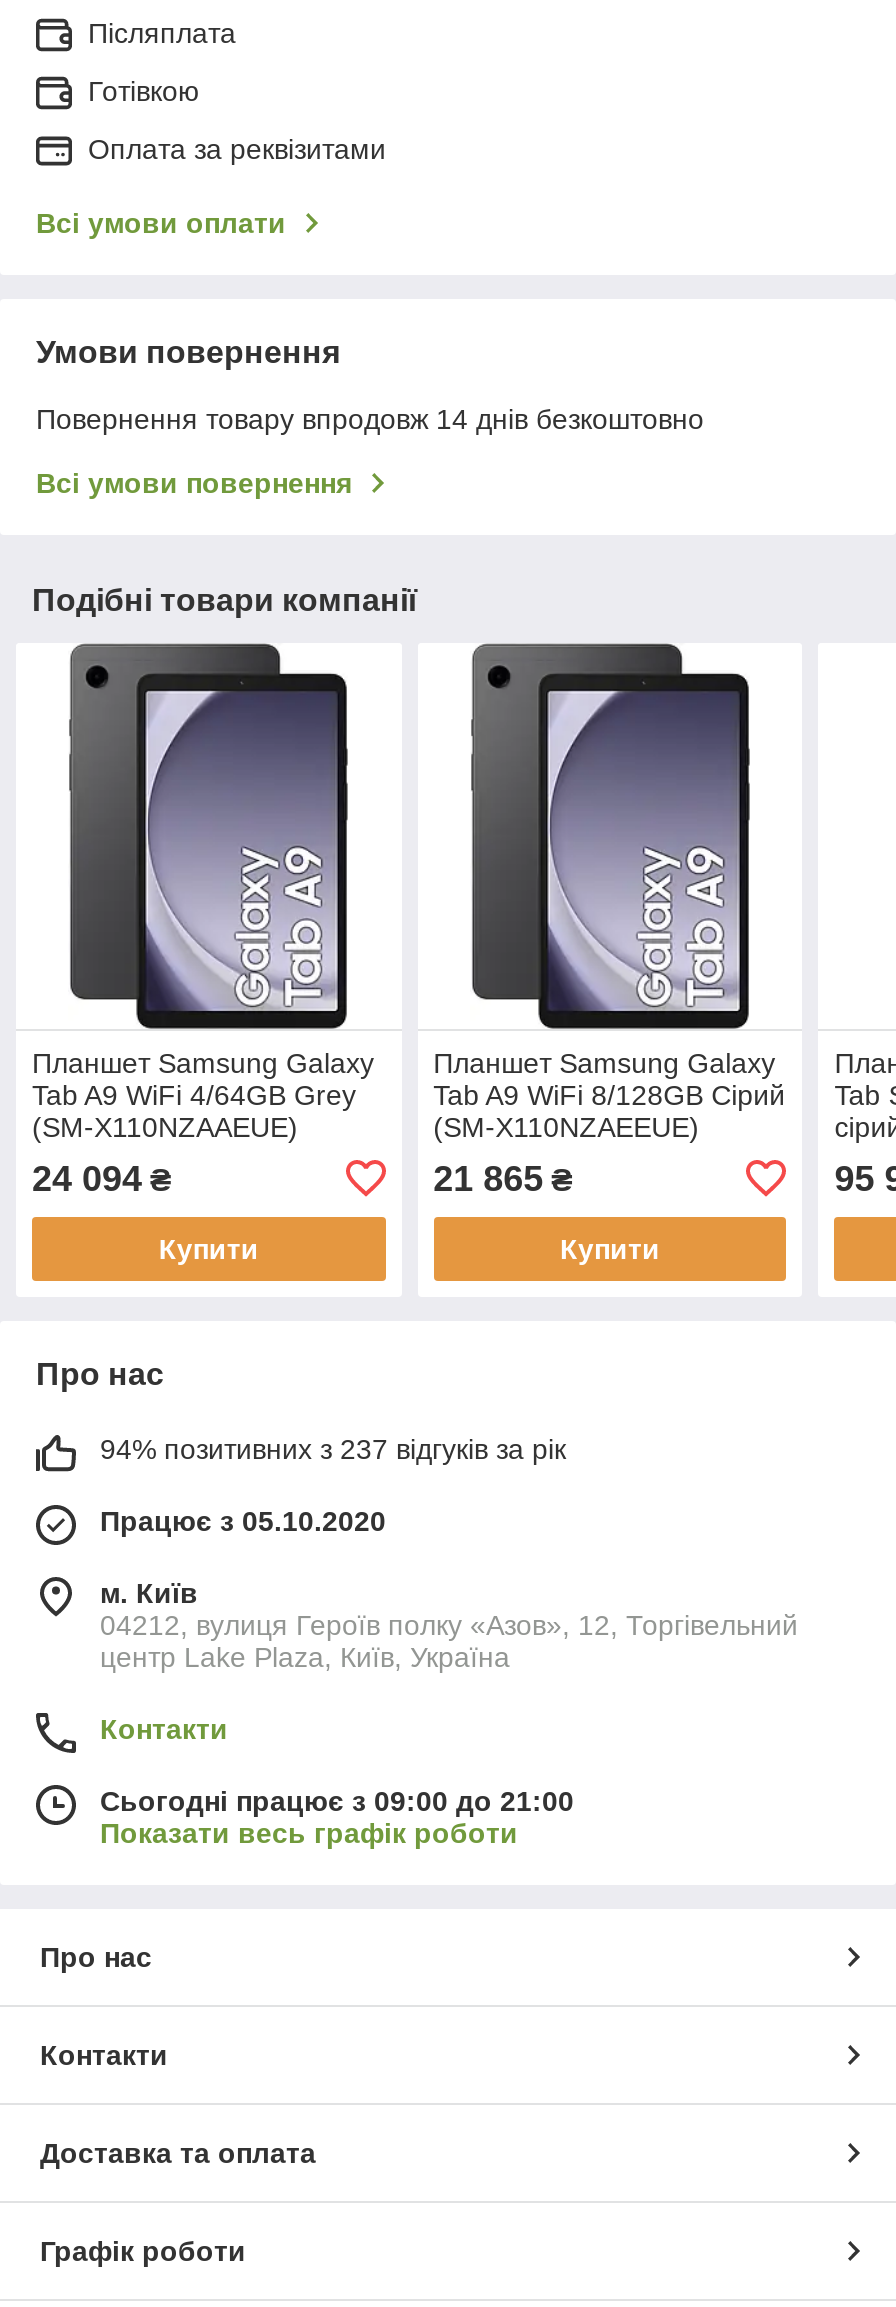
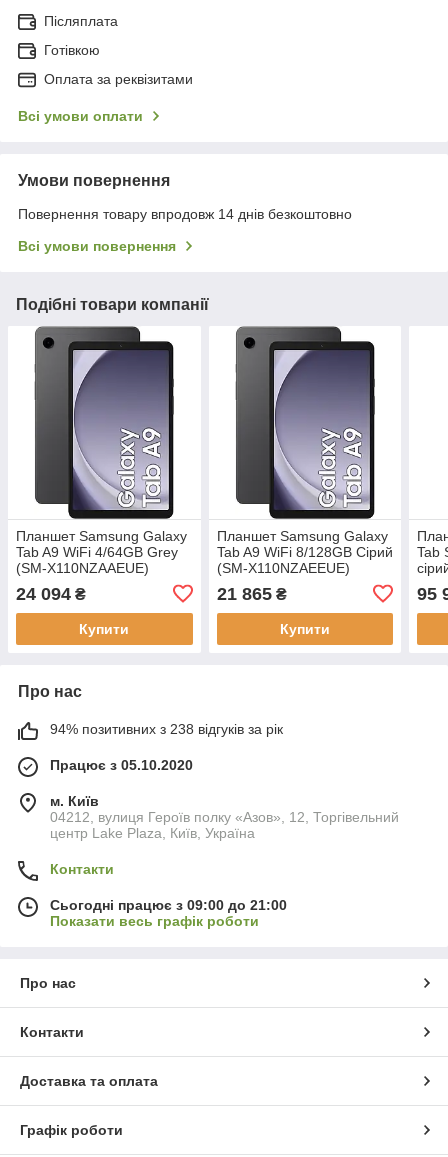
[100,1433,566,1465] 94% позитивних з 237 відгуків за рік -> [50,721,283,737] 94% позитивних з 238 відгуків за рік

